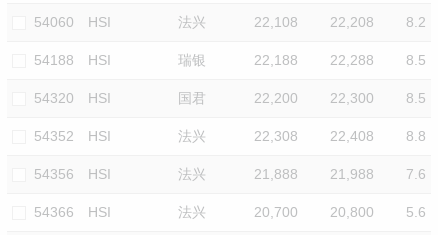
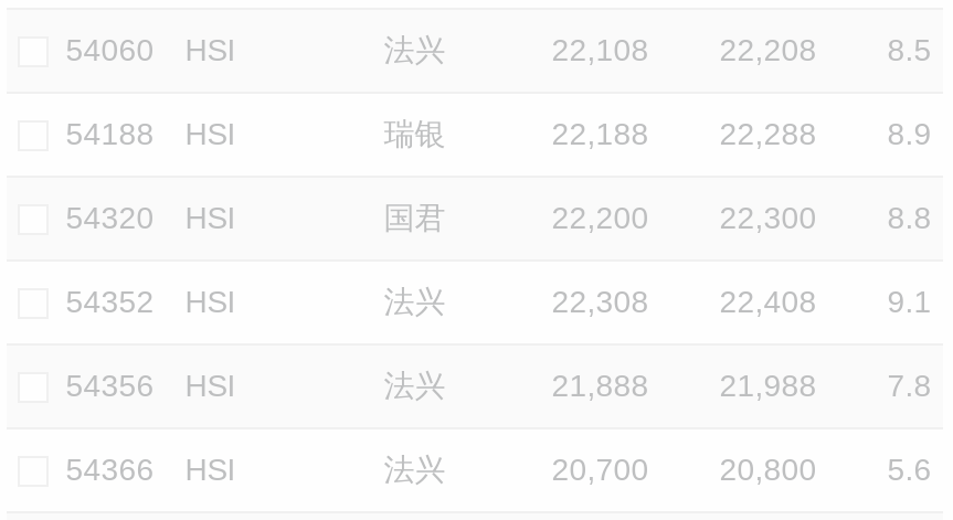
[254,14,426,30] 22,108 22,208 8.2 -> [552,32,932,67] 22,108 22,208 8.5
[254,52,426,68] 22,188 22,288 8.5 -> [552,116,932,151] 22,188 22,288 8.9
[254,90,426,106] 22,200 22,300 8.5 -> [552,200,932,235] 22,200 22,300 8.8
[254,128,426,144] 22,308 22,408 8.8 -> [552,284,932,319] 22,308 22,408 9.1
[254,166,426,182] 21,888 21,988 7.6 -> [552,368,932,403] 21,888 21,988 7.8

